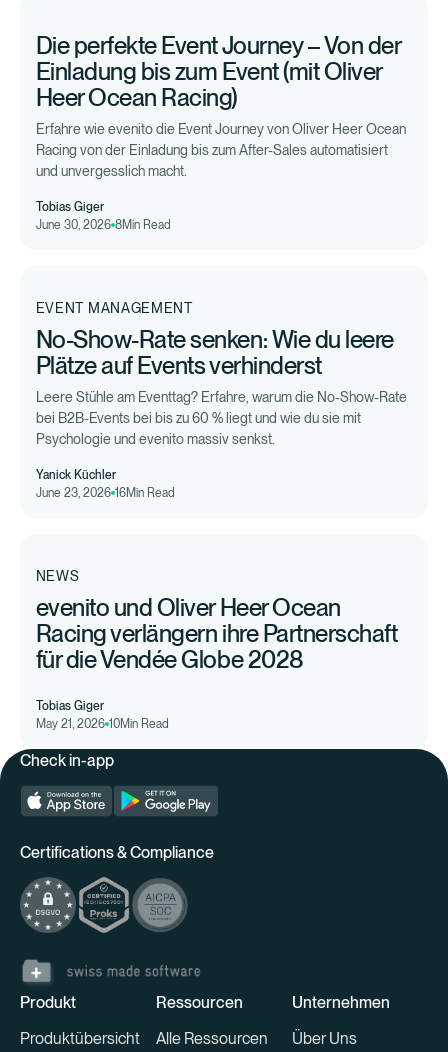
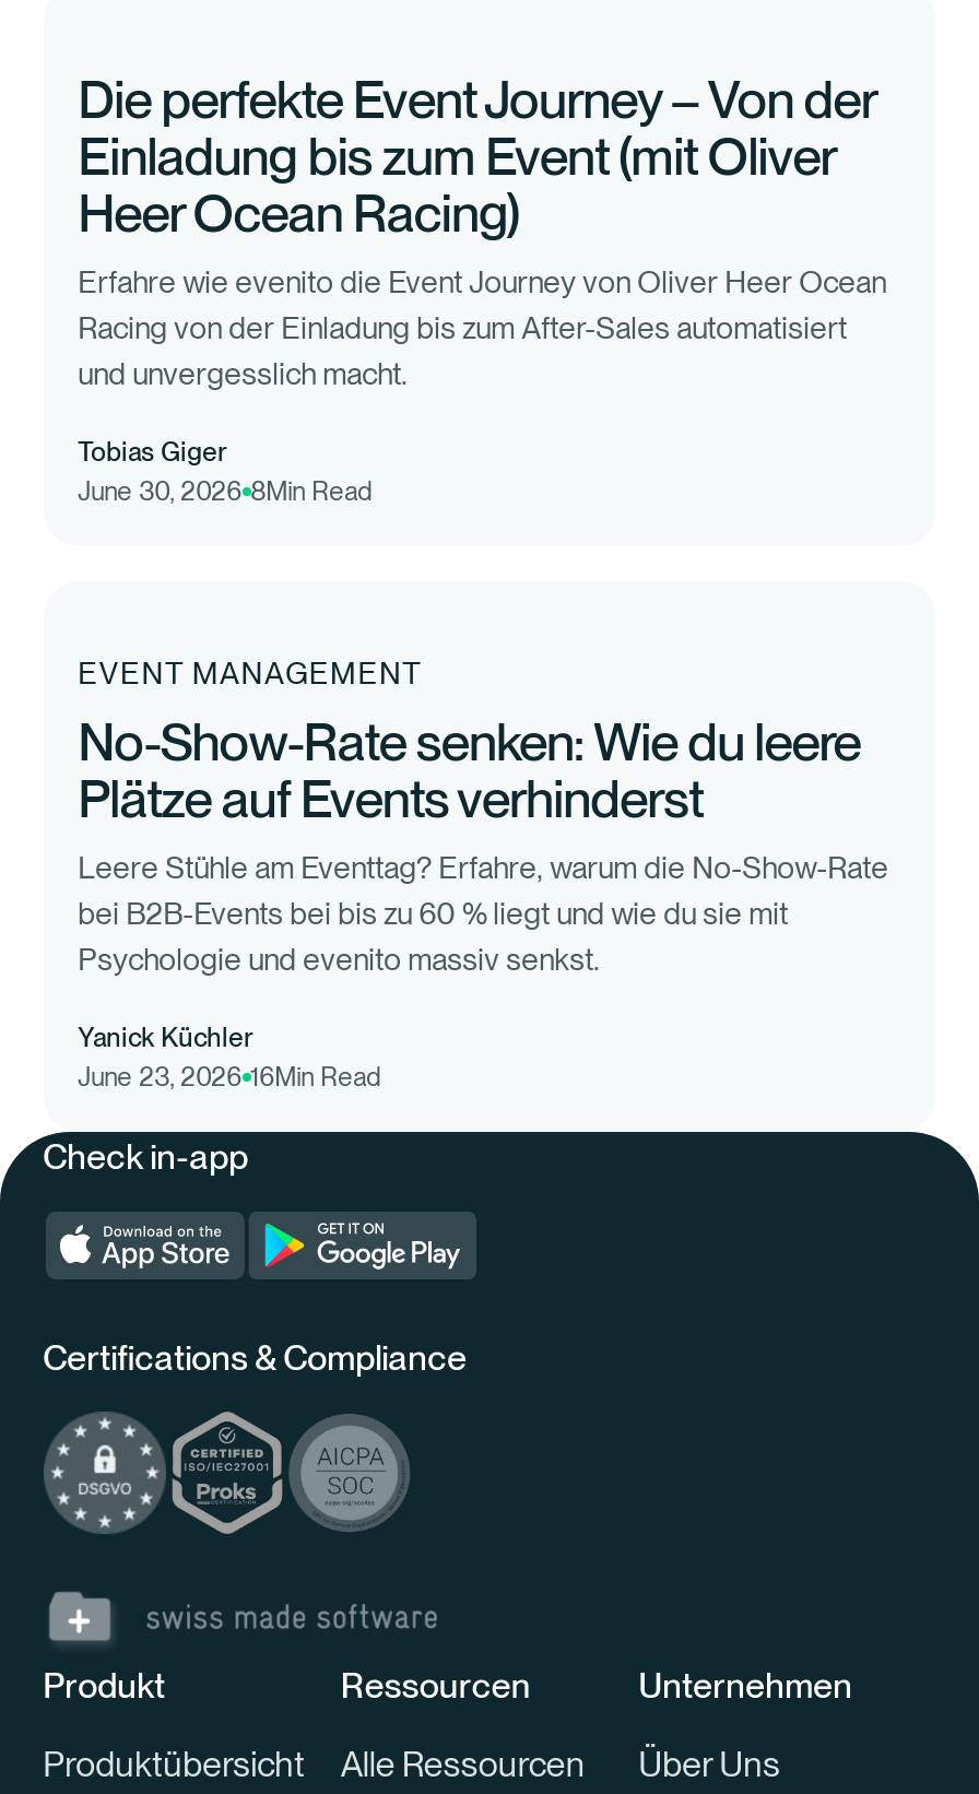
[36,568,397,731] NEWS | evenito und Oliver Heer Ocean | Racing verlängern ihre Partnerschaft | für die Vendée Globe 2028 | Tobias Giger | May 21, 2026 10Min Read -> none

